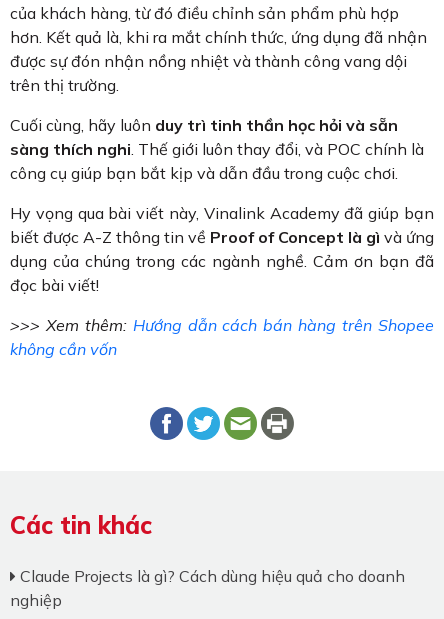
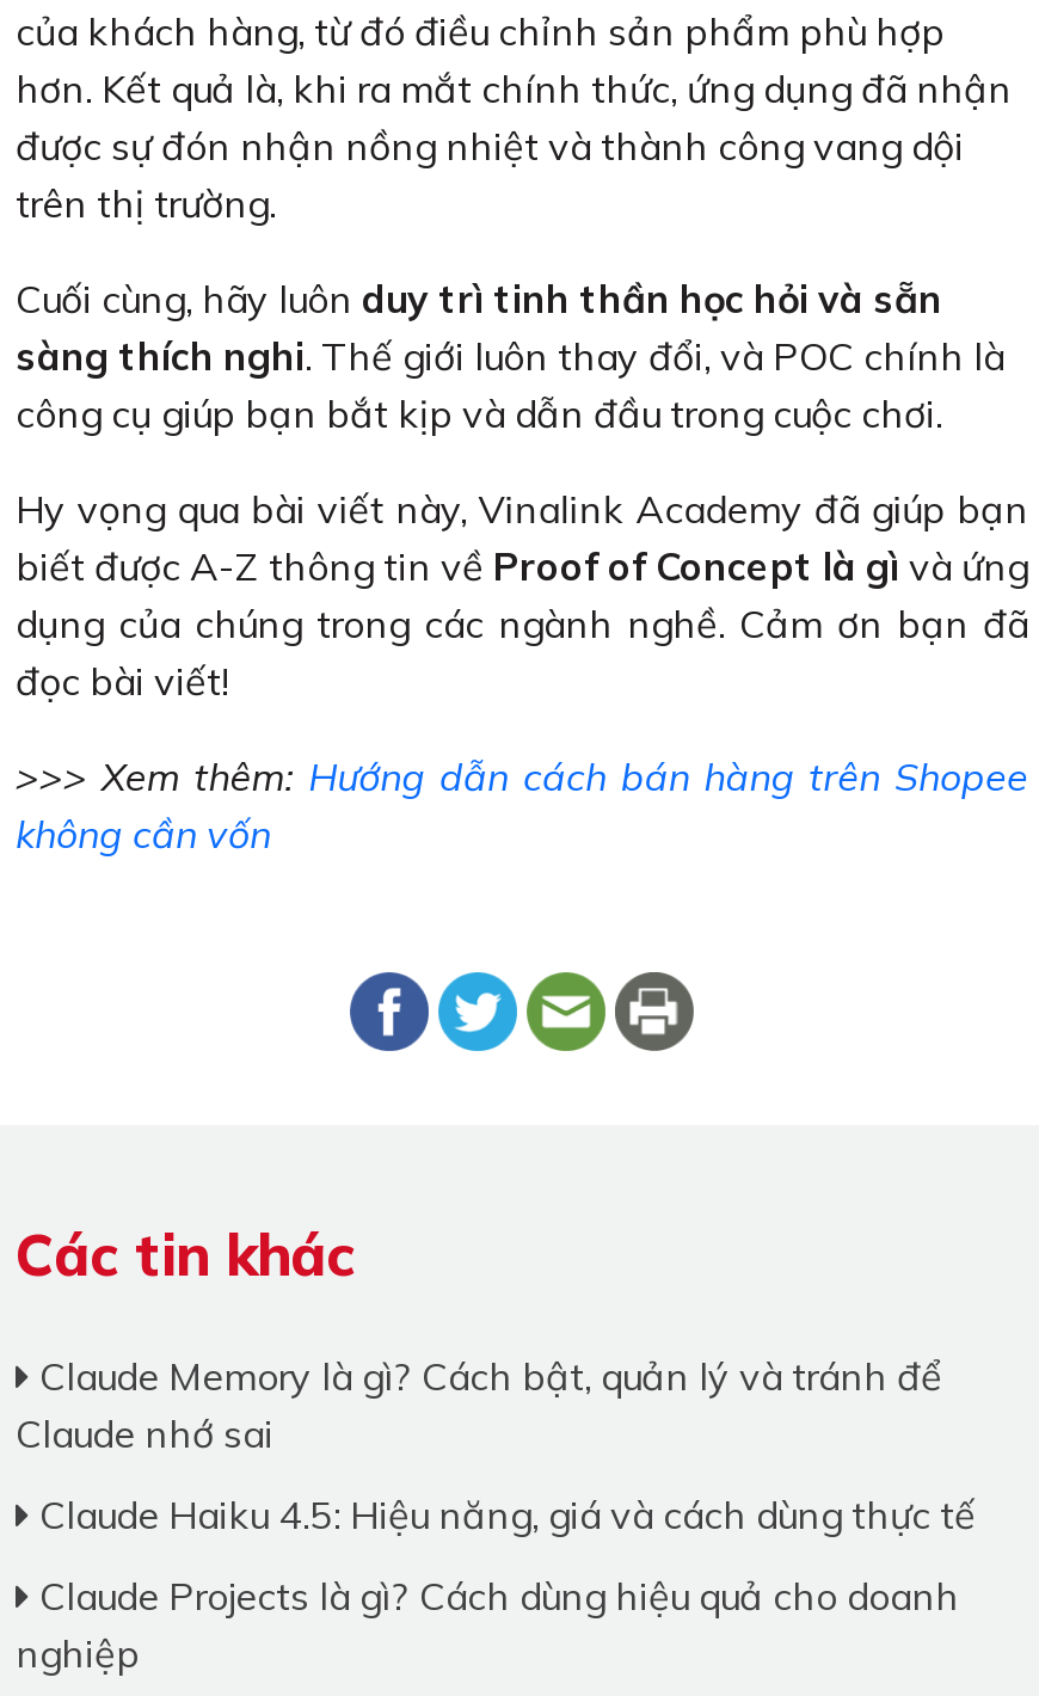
none -> [16,1351,976,1538] Claude Memory là gì? Cách bật, quản lý và tránh để | Claude nhớ sai | Claude Haiku 4.5: Hiệu năng, giá và cách dùng thực tế

